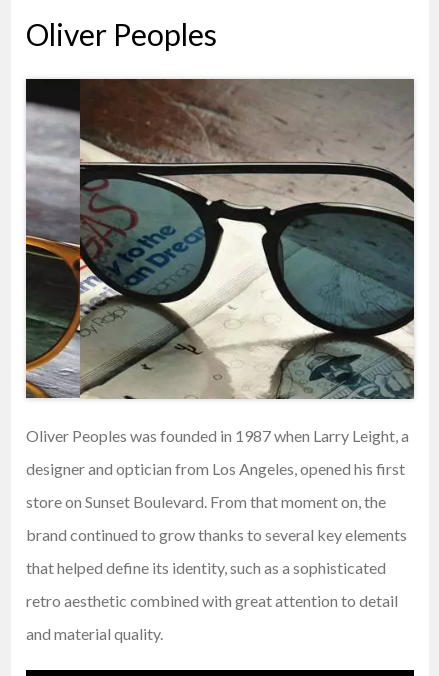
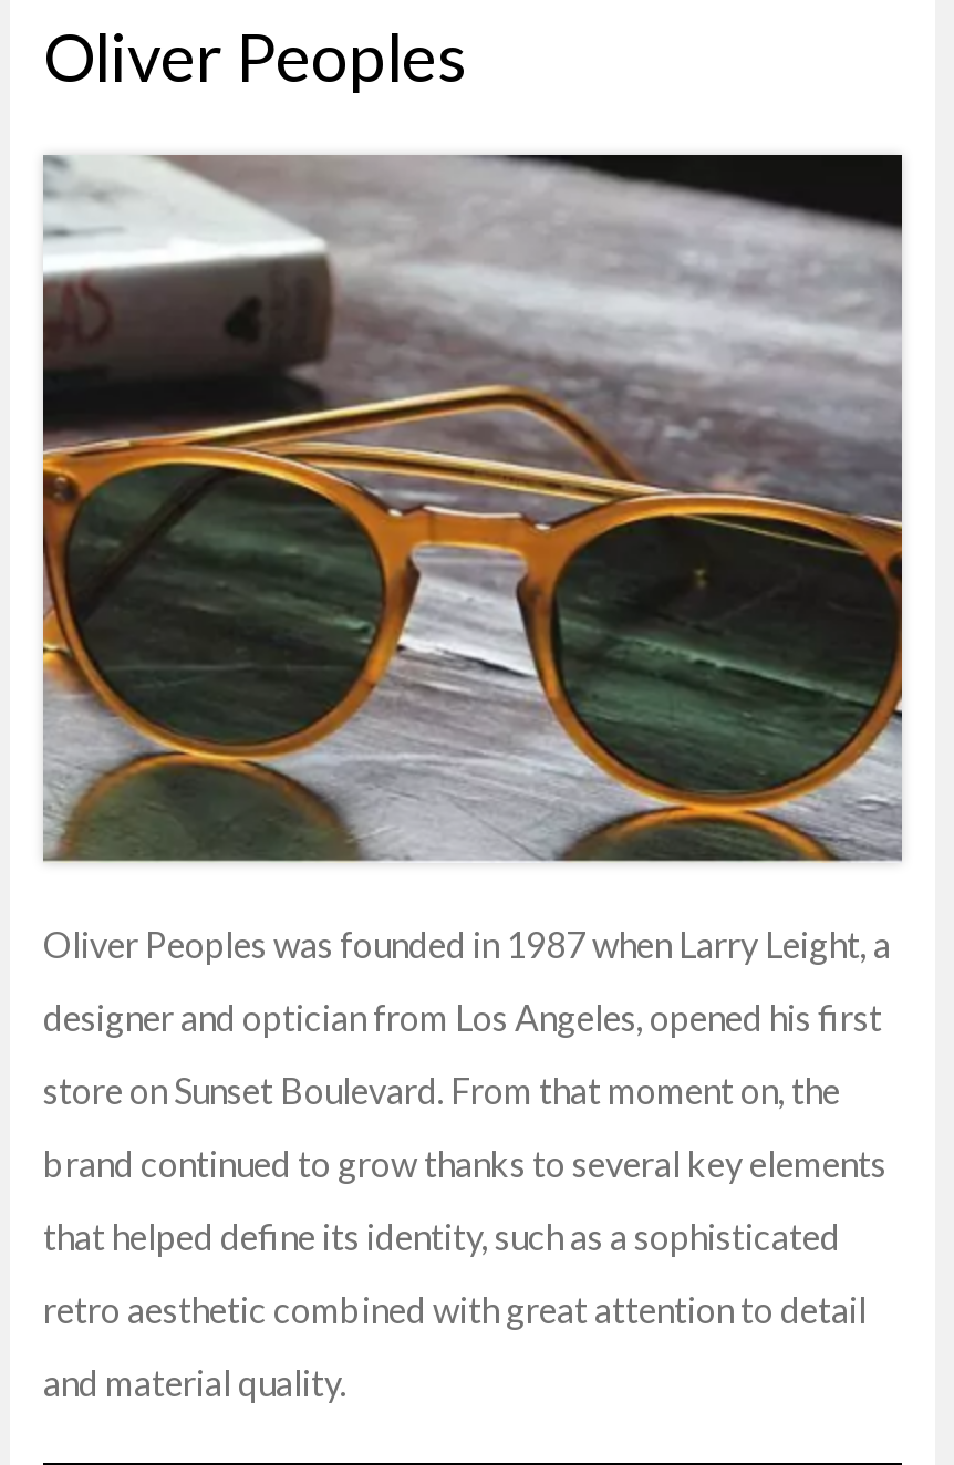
[25,78,415,399] [image] -> [41,155,904,863] [image]

